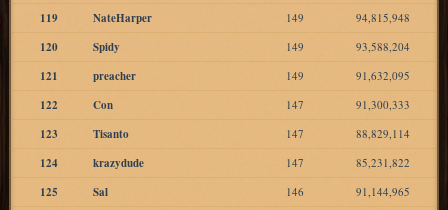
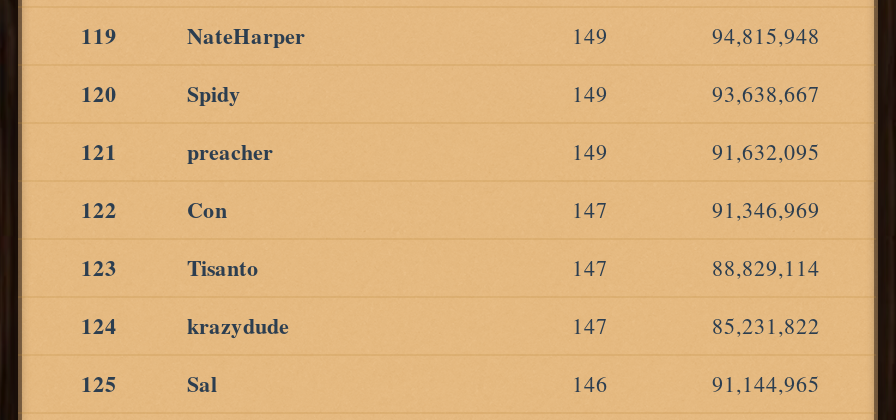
[356,39,410,54] 93,588,204 -> [712,78,820,108] 93,638,667
[356,97,410,112] 91,300,333 -> [712,194,820,224] 91,346,969

